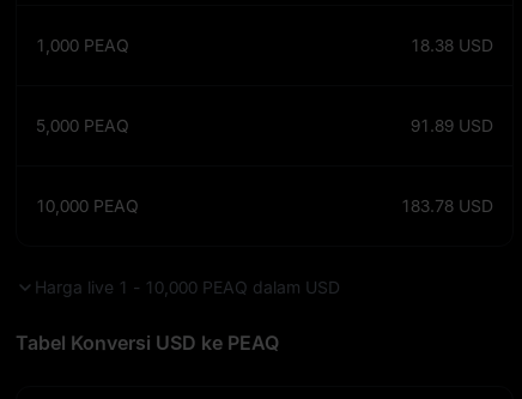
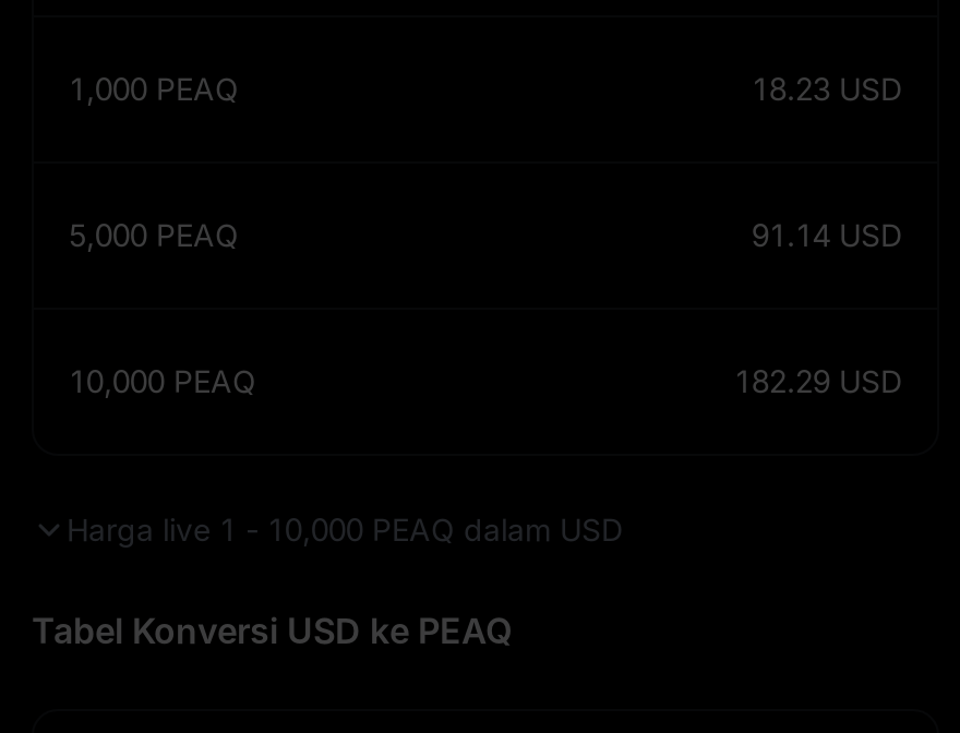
[411,35,493,55] 18.38 USD -> [752,70,902,107] 18.23 USD
[411,115,493,135] 91.89 USD -> [752,216,902,253] 91.14 USD
[401,195,493,216] 183.78 USD -> [734,362,902,399] 182.29 USD

